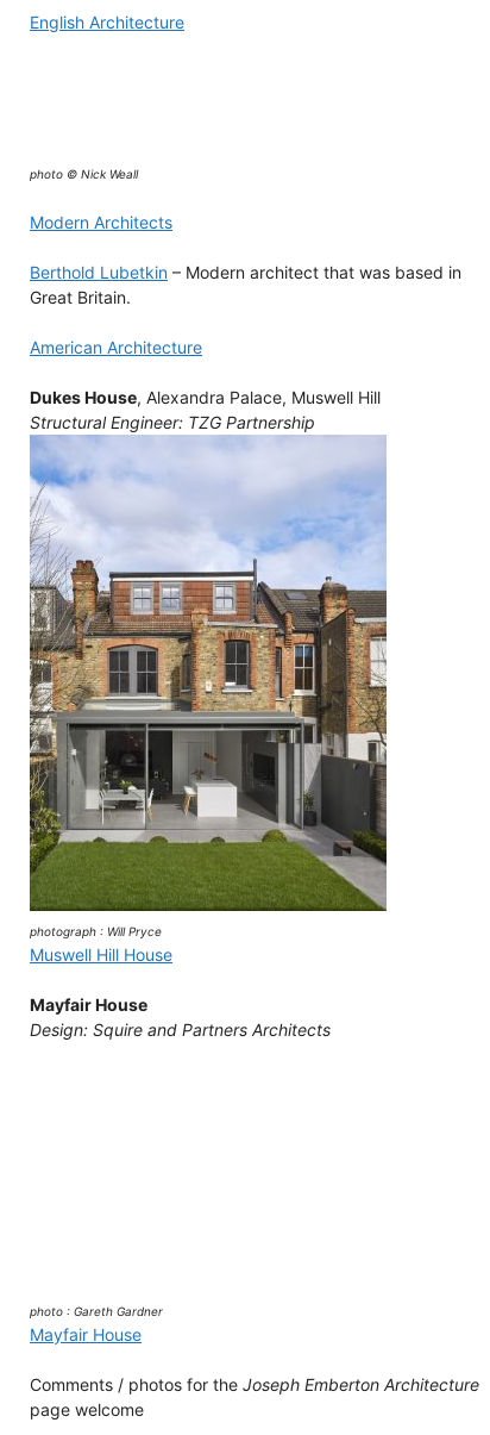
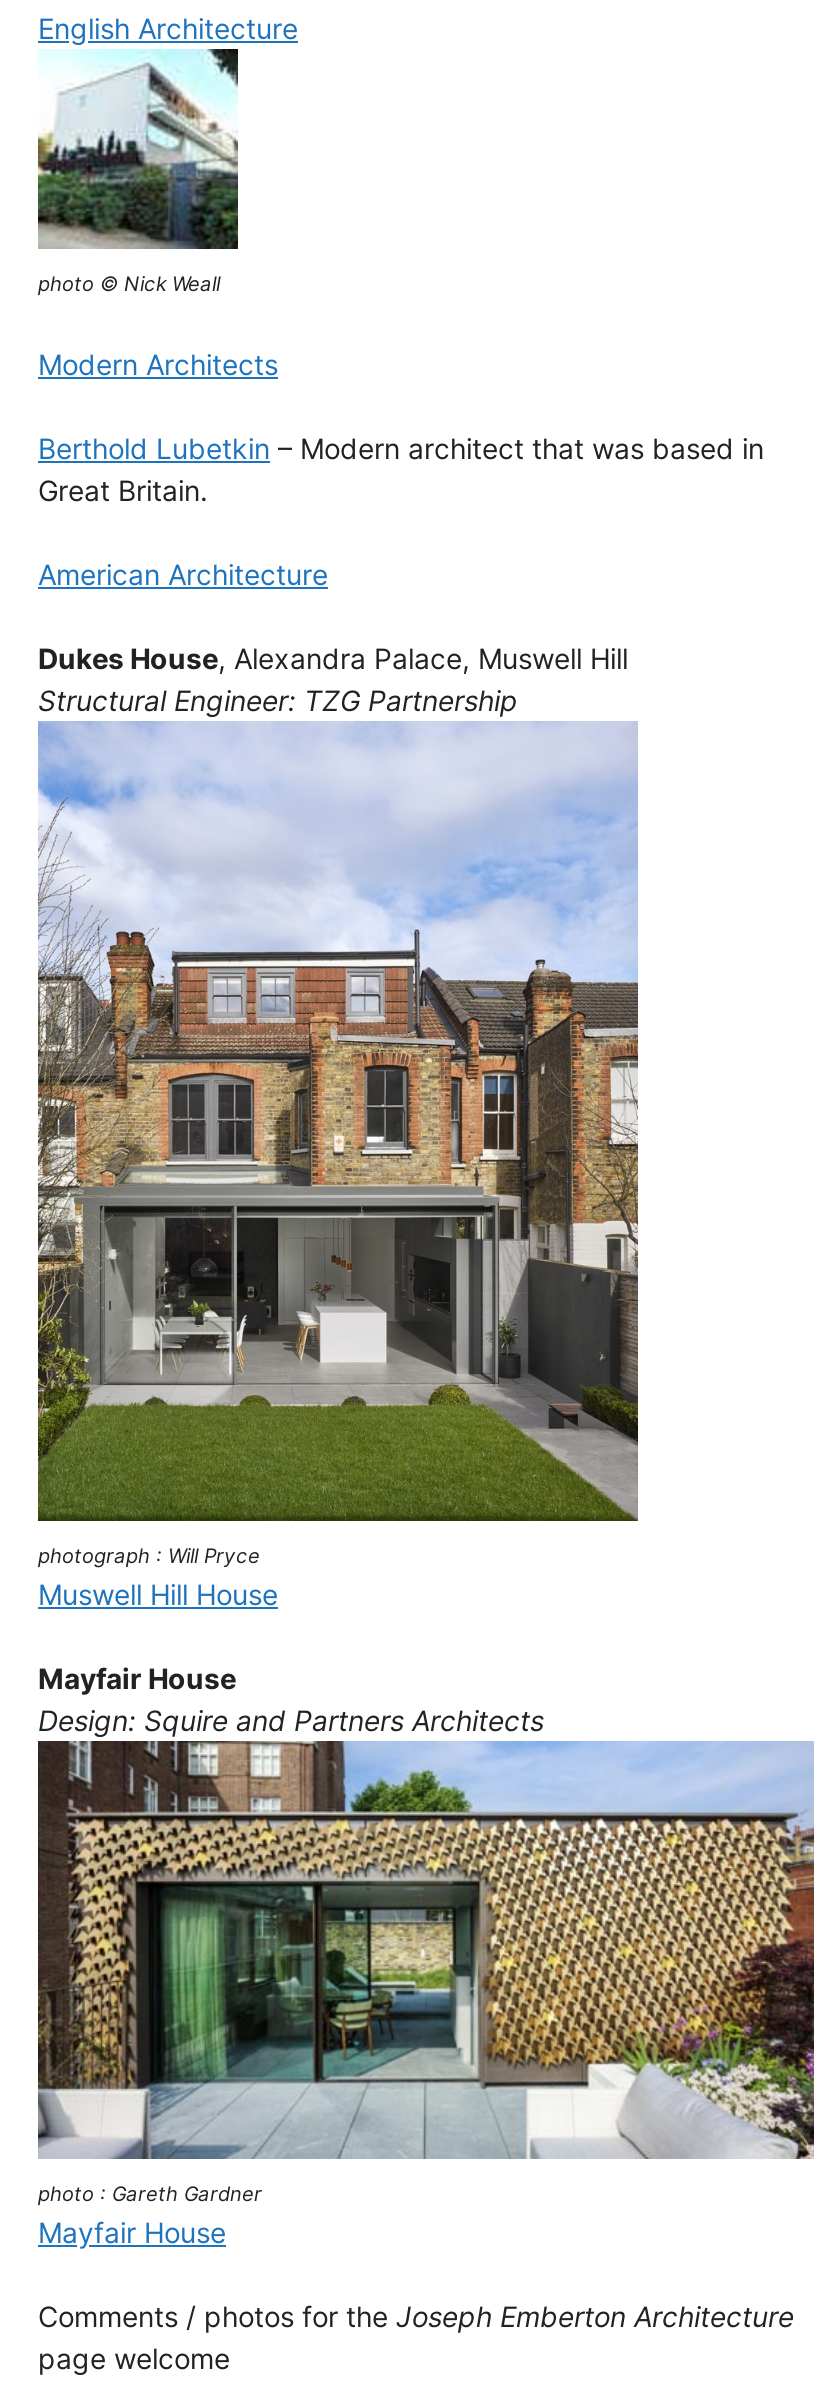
none -> [36,50,240,252] [image]
none -> [36,1740,816,2162] [image]

